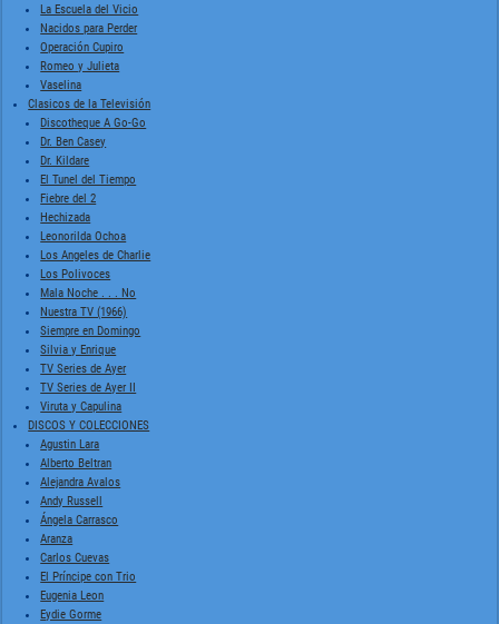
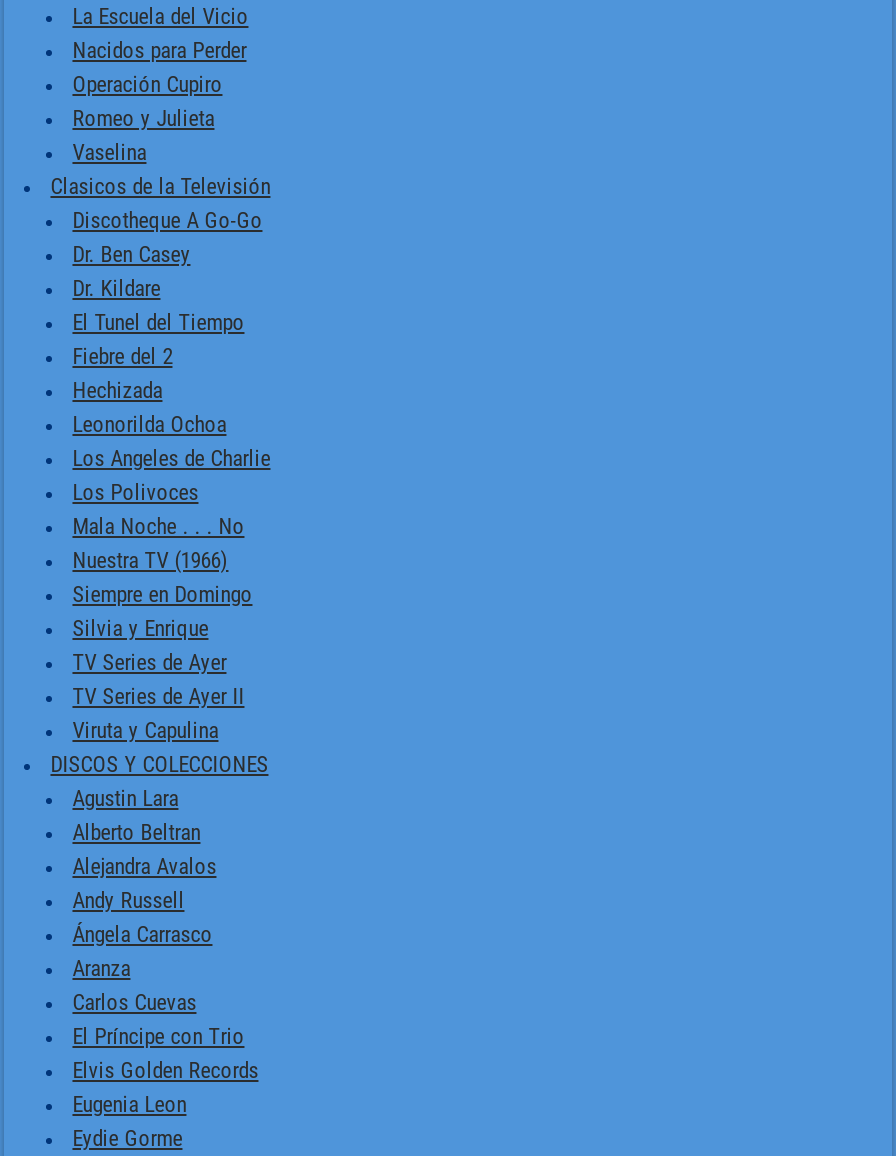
none -> [72,1057,258,1083] Elvis Golden Records

